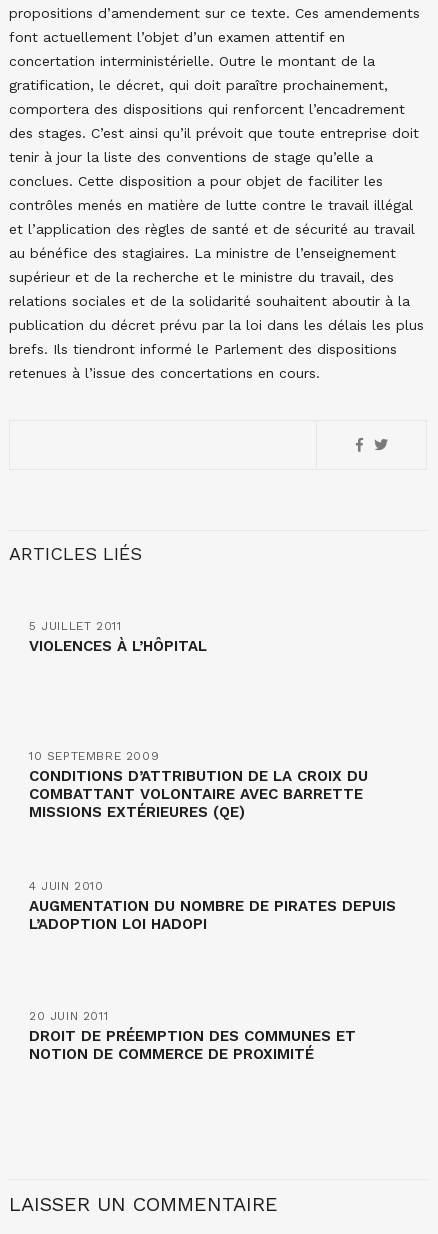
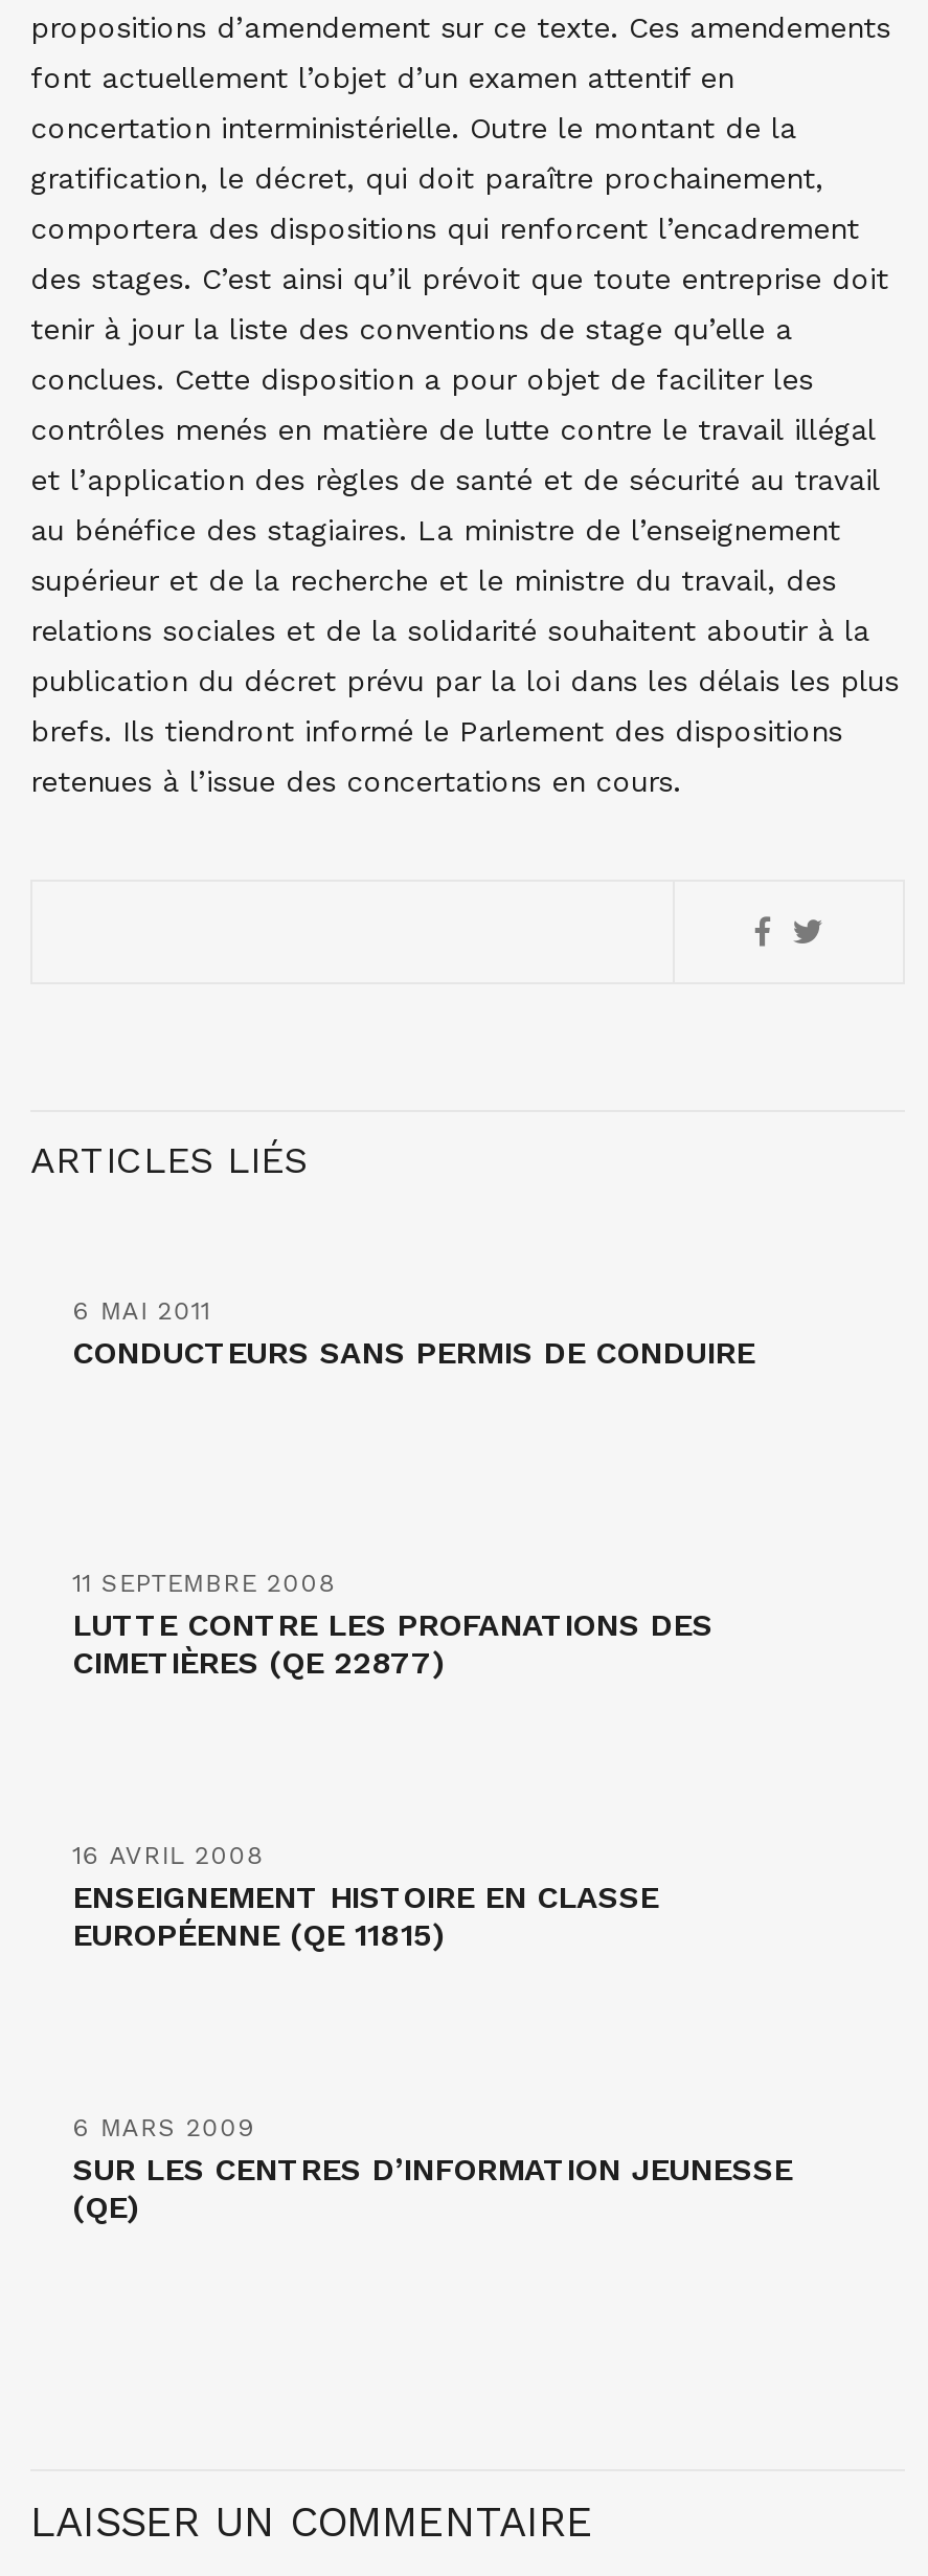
[29,619,207,655] 5 JUILLET 2011 | VIOLENCES À L’HÔPITAL -> [72,1296,754,1372] 6 MAI 2011 | CONDUCTEURS SANS PERMIS DE CONDUIRE
[29,749,368,821] 10 SEPTEMBRE 2009 | CONDITIONS D’ATTRIBUTION DE LA CROIX DU | COMBATTANT VOLONTAIRE AVEC BARRETTE | MISSIONS EXTÉRIEURES (QE) -> [72,1569,712,1682] 11 SEPTEMBRE 2008 | LUTTE CONTRE LES PROFANATIONS DES | CIMETIÈRES (QE 22877)
[29,879,396,933] 4 JUIN 2010 | AUGMENTATION DU NOMBRE DE PIRATES DEPUIS | L’ADOPTION LOI HADOPI -> [72,1841,658,1954] 16 AVRIL 2008 | ENSEIGNEMENT HISTOIRE EN CLASSE | EUROPÉENNE (QE 11815)
[29,1009,356,1063] 20 JUIN 2011 | DROIT DE PRÉEMPTION DES COMMUNES ET | NOTION DE COMMERCE DE PROXIMITÉ -> [72,2113,792,2226] 6 MARS 2009 | SUR LES CENTRES D’INFORMATION JEUNESSE | (QE)

